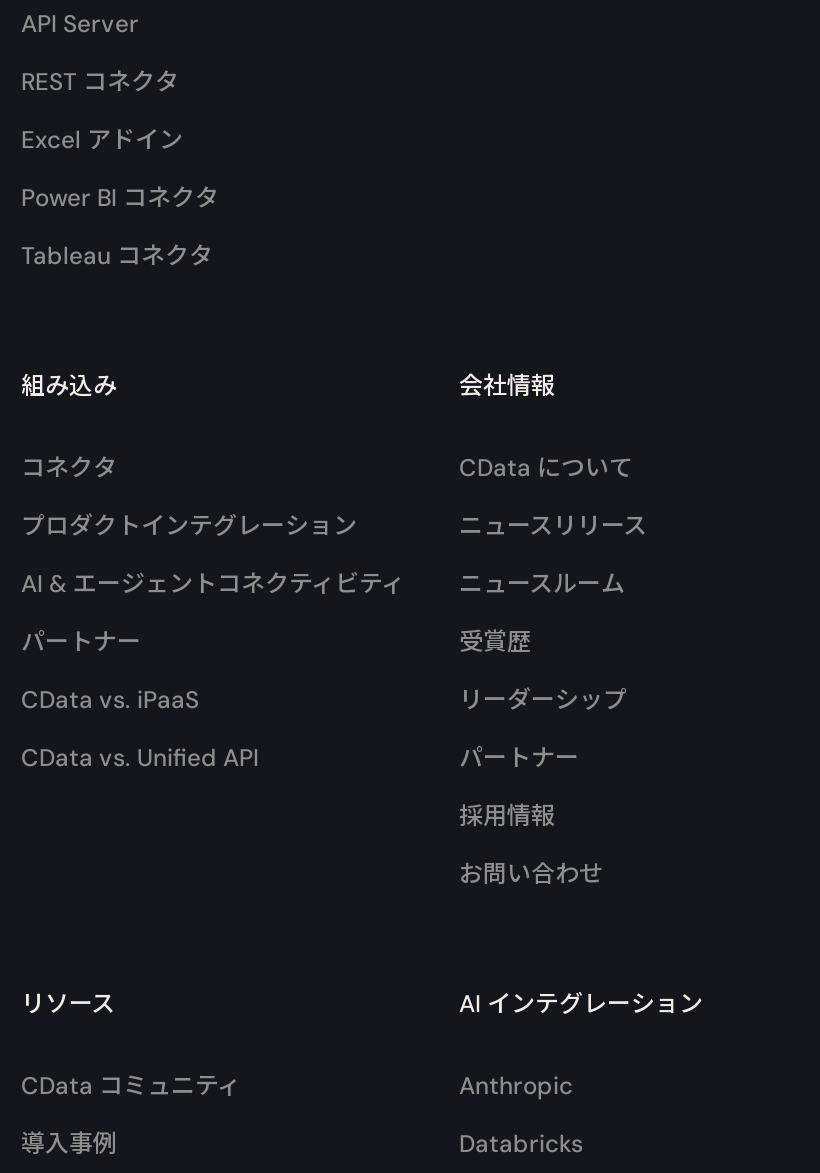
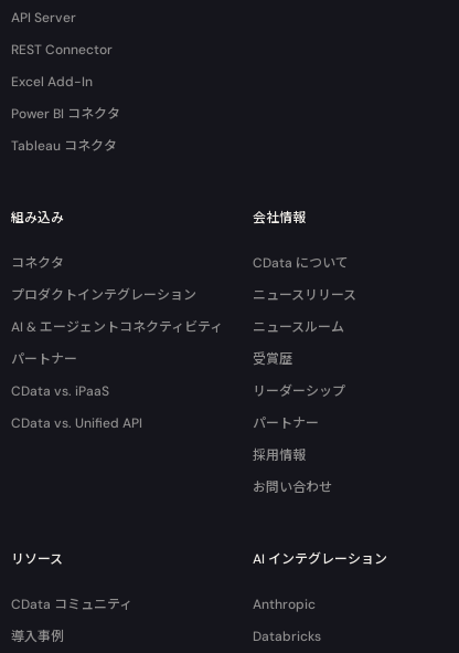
[21,66,179,98] REST コネクタ -> [11,41,113,59] REST Connector
[21,124,183,156] Excel アドイン -> [11,73,93,91] Excel Add-In

